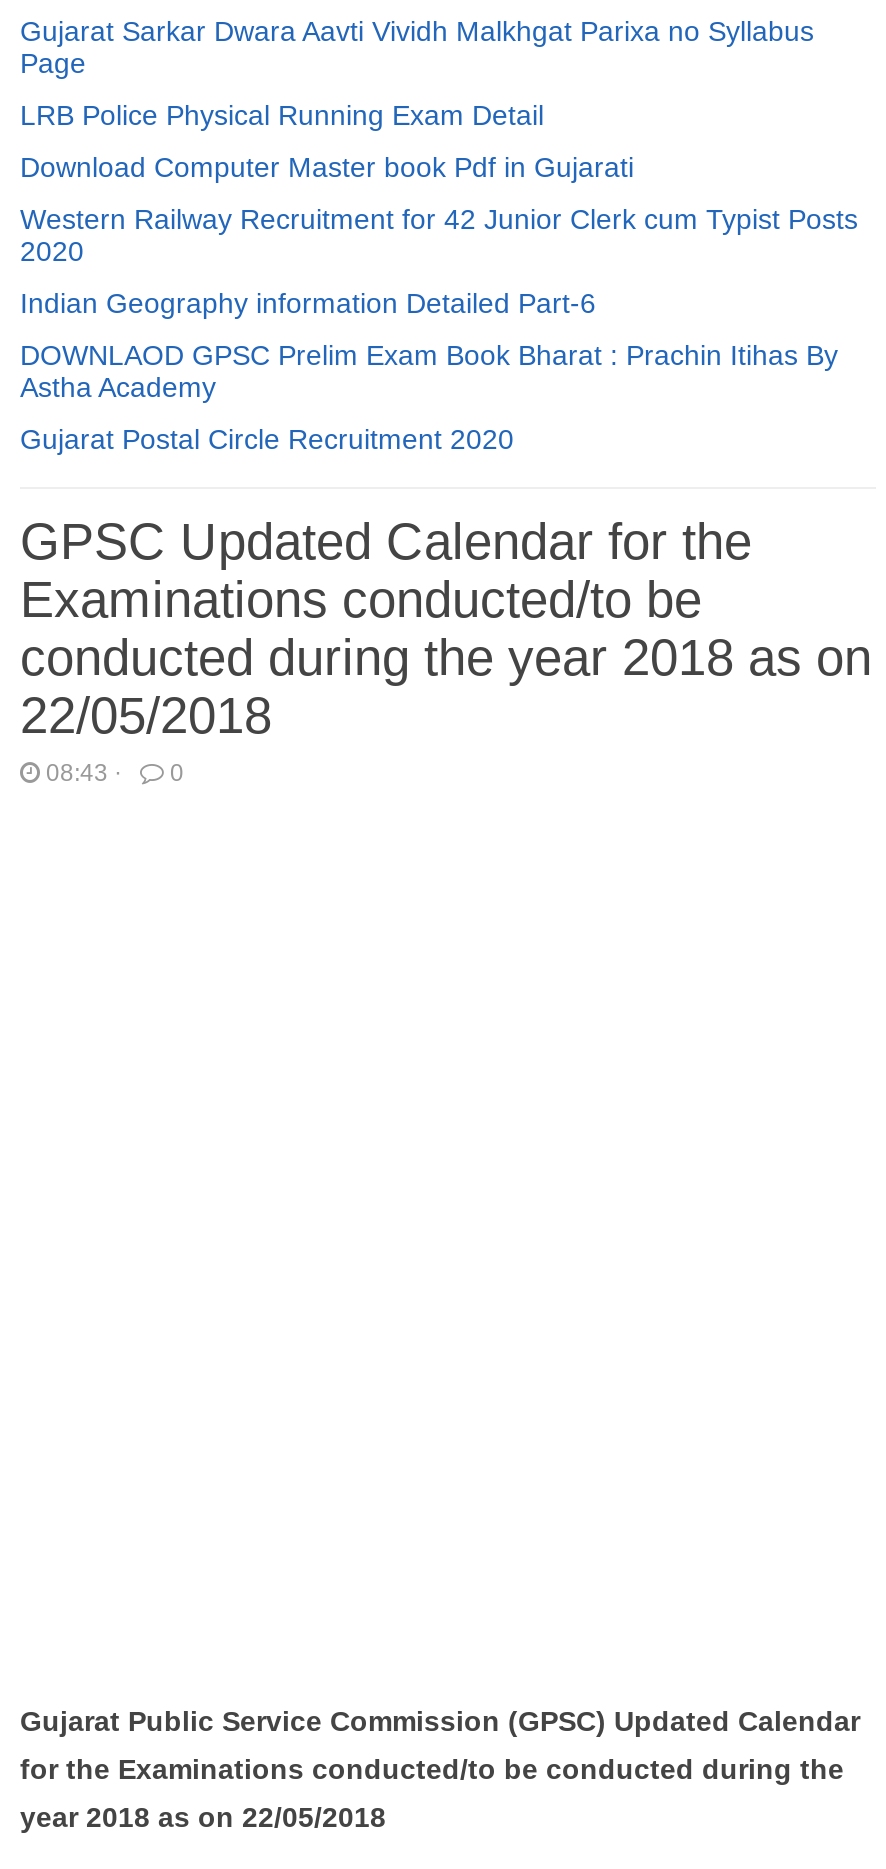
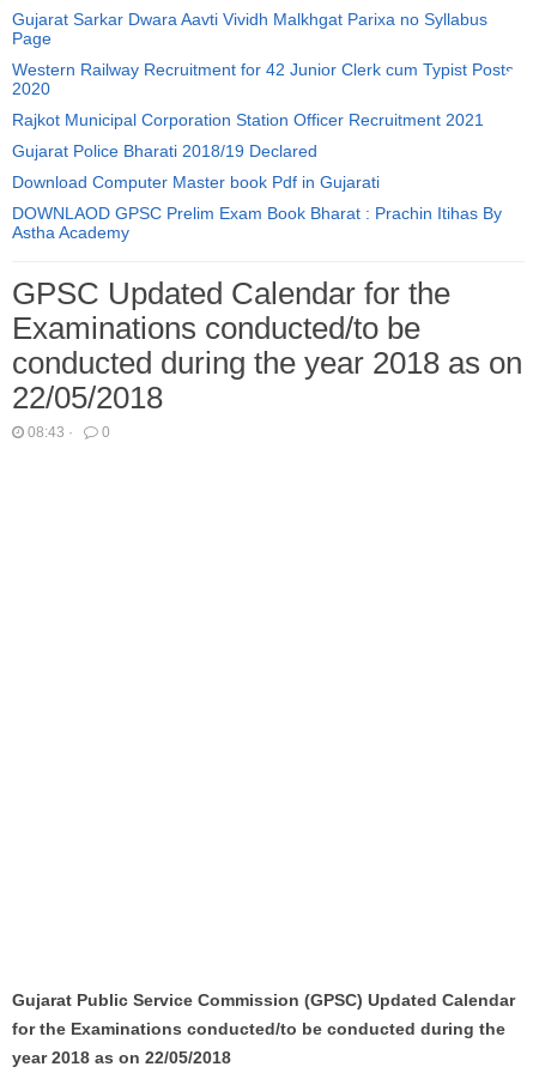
[20,99,544,131] LRB Police Physical Running Exam Detail -> none
moved [20,151,634,183] -> [12,172,380,192]: Download Computer Master book Pdf in Gujarati
moved [20,203,858,267] -> [12,60,514,98]: Western Railway Recruitment for 42 Junior Clerk cum Typist Posts | 2020
[20,287,596,319] Indian Geography information Detailed Part-6 -> [12,110,484,160] Rajkot Municipal Corporation Station Officer Recruitment 2021 | Gujarat Police Bharati 2018/19 Declared
[20,423,514,455] Gujarat Postal Circle Recruitment 2020 -> none

